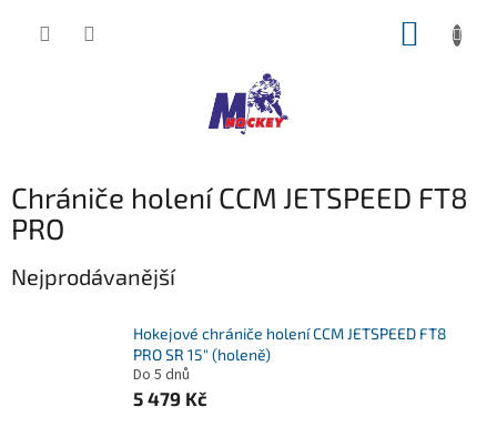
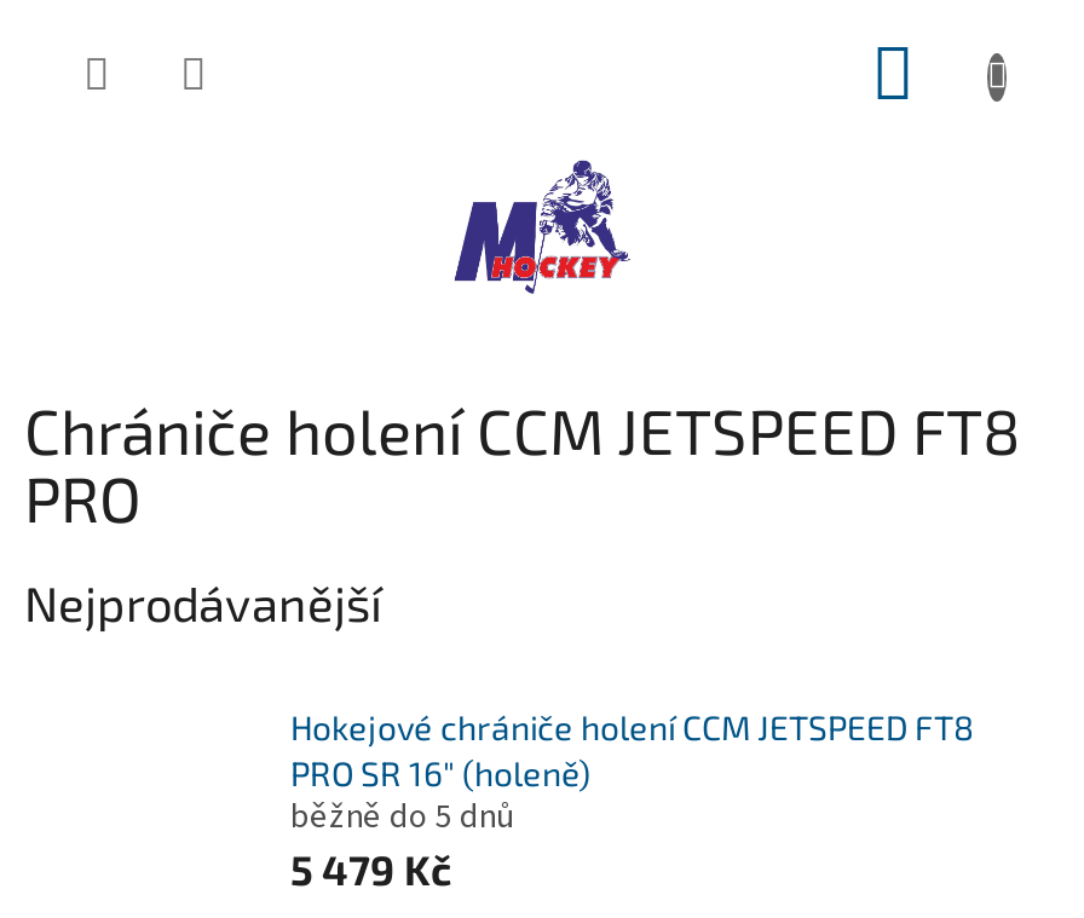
[133,345,271,386] PRO SR 15" (holeně) | Do 5 dnů -> [290,753,590,843] PRO SR 16" (holeně) | běžně do 5 dnů

